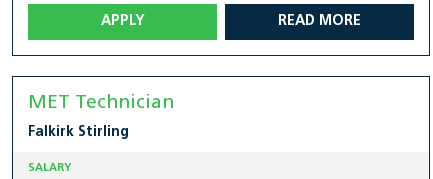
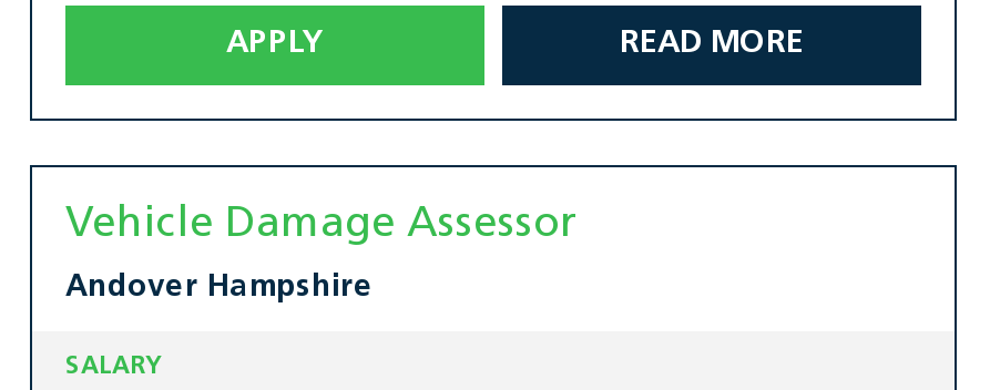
[28,94,174,113] MET Technician -> [65,204,578,246] Vehicle Damage Assessor
[28,124,129,139] Falkirk Stirling -> [65,271,374,305] Andover Hampshire

